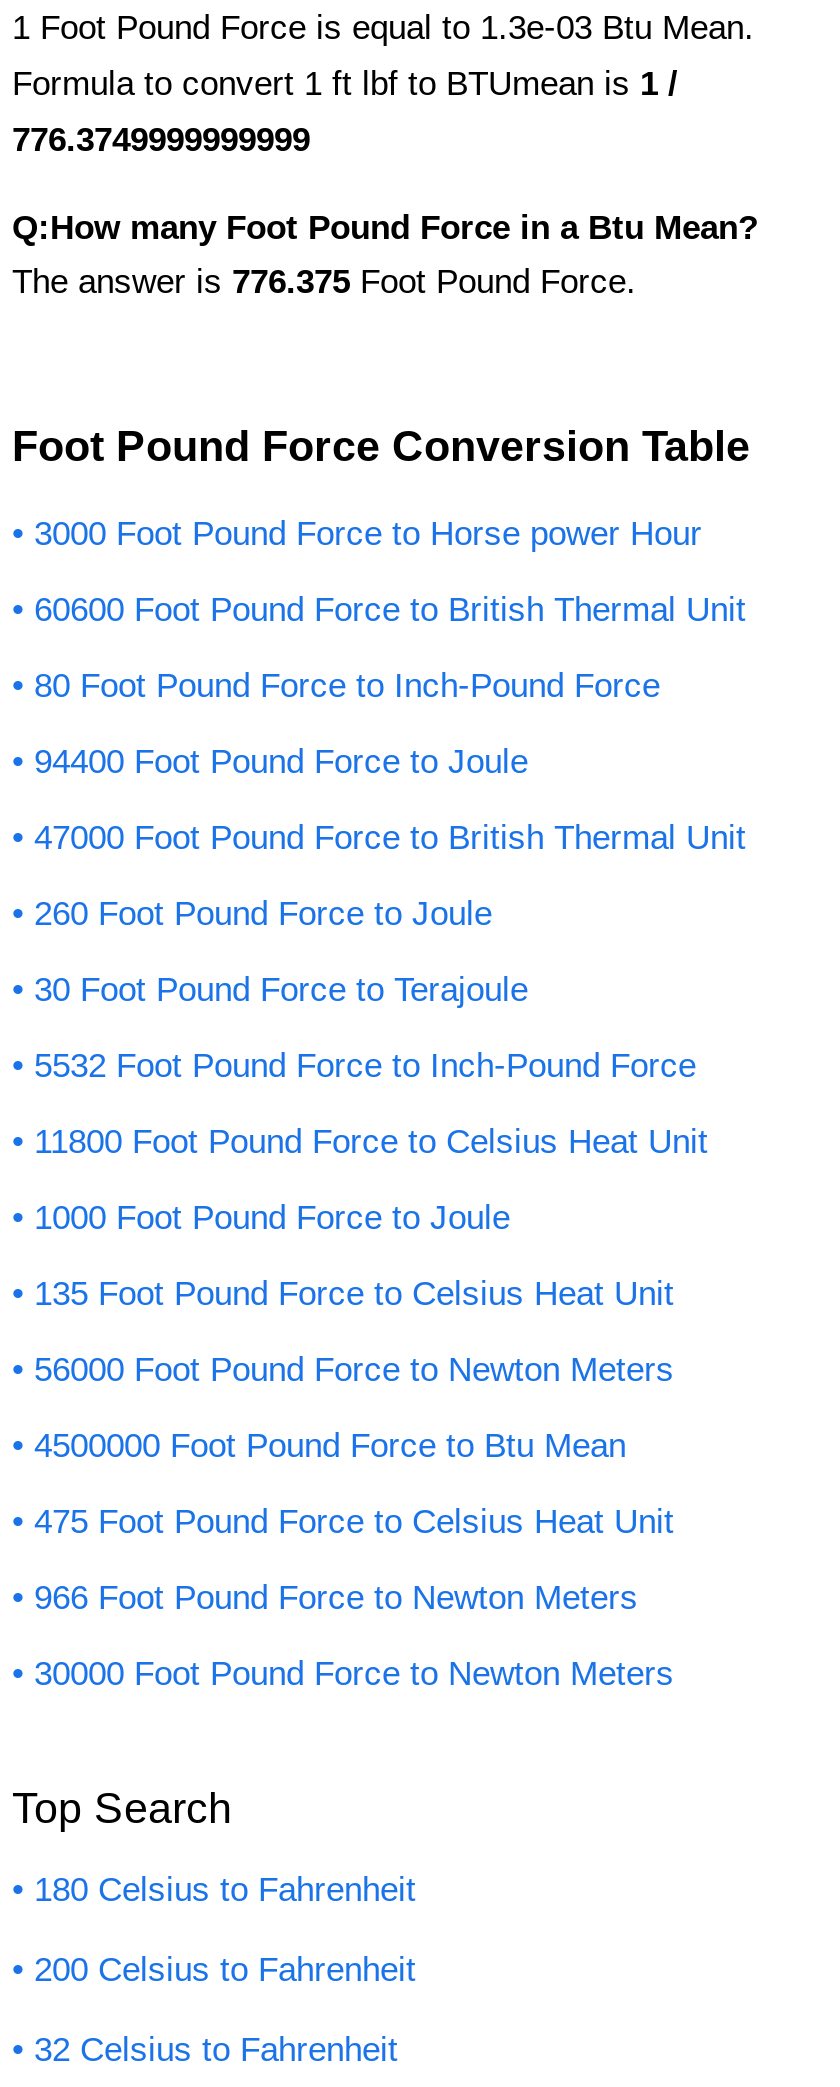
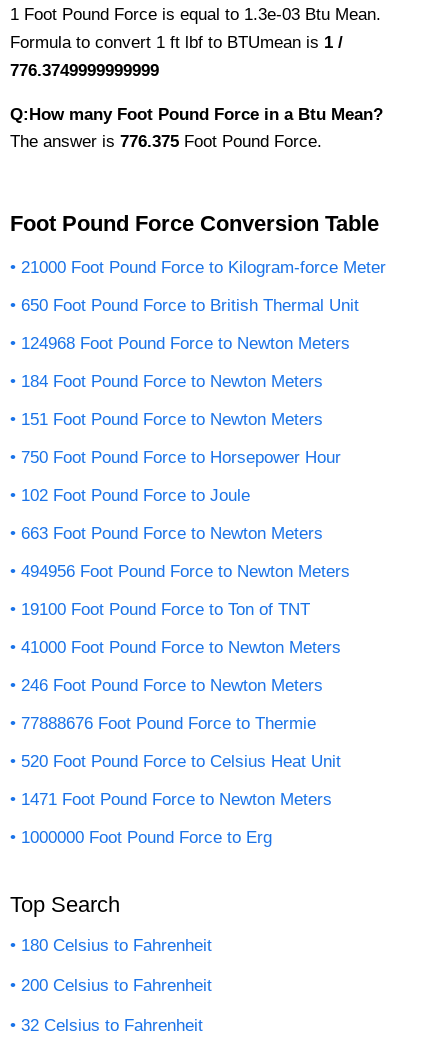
[34,515,702,553] 3000 Foot Pound Force to Horse power Hour -> [21,258,386,277] 21000 Foot Pound Force to Kilogram-force Meter
[34,591,746,629] 60600 Foot Pound Force to British Thermal Unit -> [21,296,359,315] 650 Foot Pound Force to British Thermal Unit
[34,667,660,705] 80 Foot Pound Force to Inch-Pound Force -> [21,334,350,353] 124968 Foot Pound Force to Newton Meters
[34,743,528,781] 94400 Foot Pound Force to Joule -> [21,372,323,391] 184 Foot Pound Force to Newton Meters
[34,819,746,857] 47000 Foot Pound Force to British Thermal Unit -> [21,410,323,429] 151 Foot Pound Force to Newton Meters
[34,895,492,933] 260 Foot Pound Force to Joule -> [21,448,341,467] 750 Foot Pound Force to Horsepower Hour
[34,971,528,1009] 30 Foot Pound Force to Terajoule -> [21,486,250,505] 102 Foot Pound Force to Joule
[34,1047,696,1085] 5532 Foot Pound Force to Inch-Pound Force -> [21,524,323,543] 663 Foot Pound Force to Newton Meters
[34,1123,708,1161] 11800 Foot Pound Force to Celsius Heat Unit -> [21,562,350,581] 494956 Foot Pound Force to Newton Meters
[34,1199,510,1237] 1000 Foot Pound Force to Joule -> [21,600,310,619] 19100 Foot Pound Force to Ton of TNT
[34,1275,674,1313] 135 Foot Pound Force to Celsius Heat Unit -> [21,638,341,657] 41000 Foot Pound Force to Newton Meters
[34,1351,674,1389] 56000 Foot Pound Force to Newton Meters -> [21,676,323,695] 246 Foot Pound Force to Newton Meters
[34,1427,626,1465] 4500000 Foot Pound Force to Btu Mean -> [21,714,316,733] 77888676 Foot Pound Force to Thermie
[34,1503,674,1541] 475 Foot Pound Force to Celsius Heat Unit -> [21,752,341,771] 520 Foot Pound Force to Celsius Heat Unit
[34,1579,638,1617] 966 Foot Pound Force to Newton Meters -> [21,790,332,809] 1471 Foot Pound Force to Newton Meters
[34,1655,674,1693] 30000 Foot Pound Force to Newton Meters -> [21,828,272,847] 1000000 Foot Pound Force to Erg

